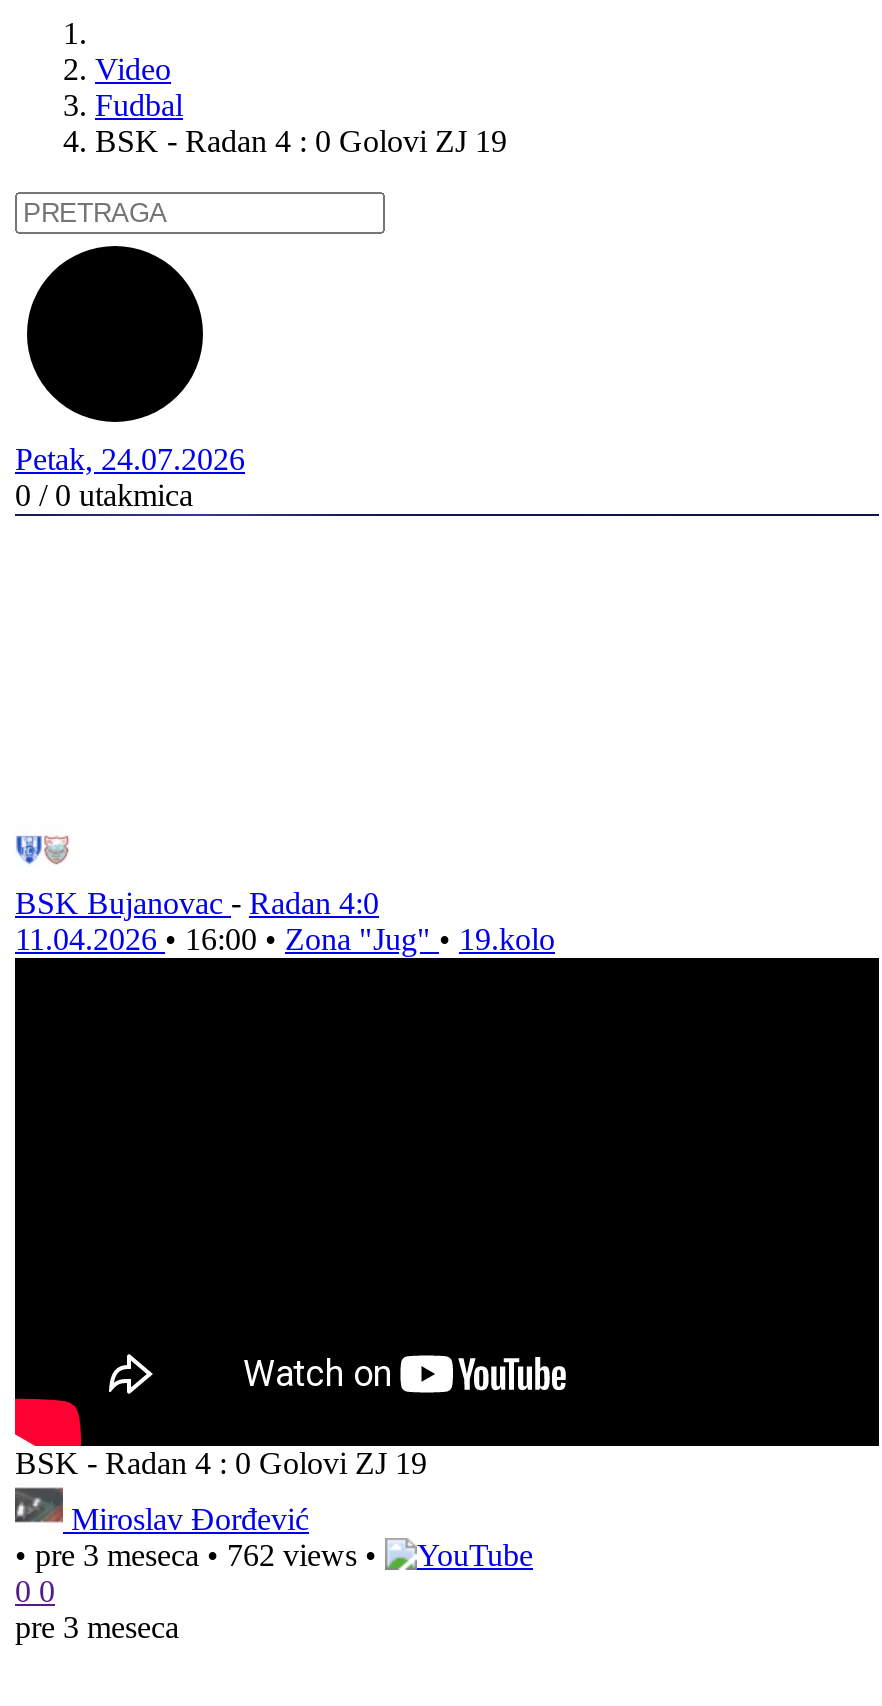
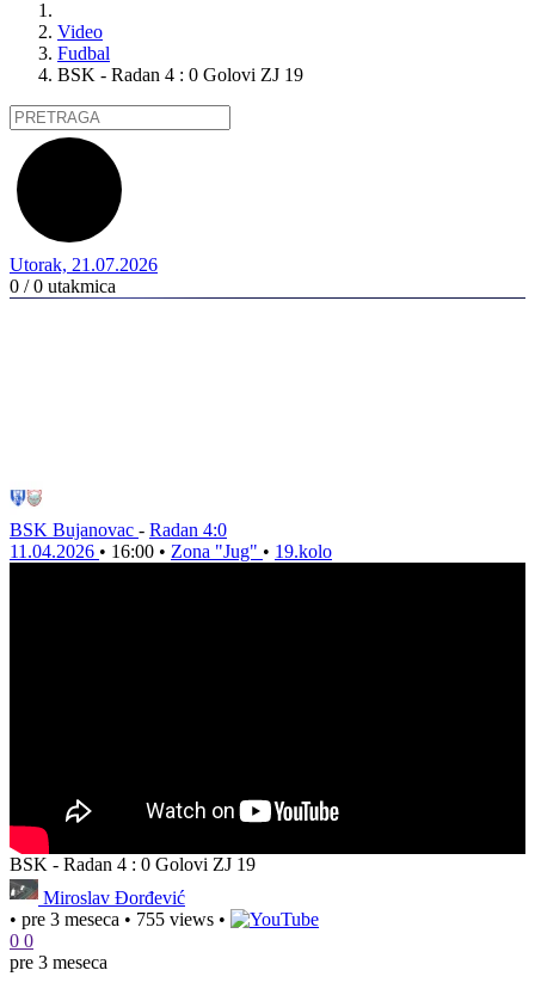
[15,442,245,476] Petak, 24.07.2026 -> [10,254,158,274] Utorak, 21.07.2026
[15,1538,377,1572] • pre 3 meseca • 762 views • -> [10,909,226,929] • pre 3 meseca • 755 views •

